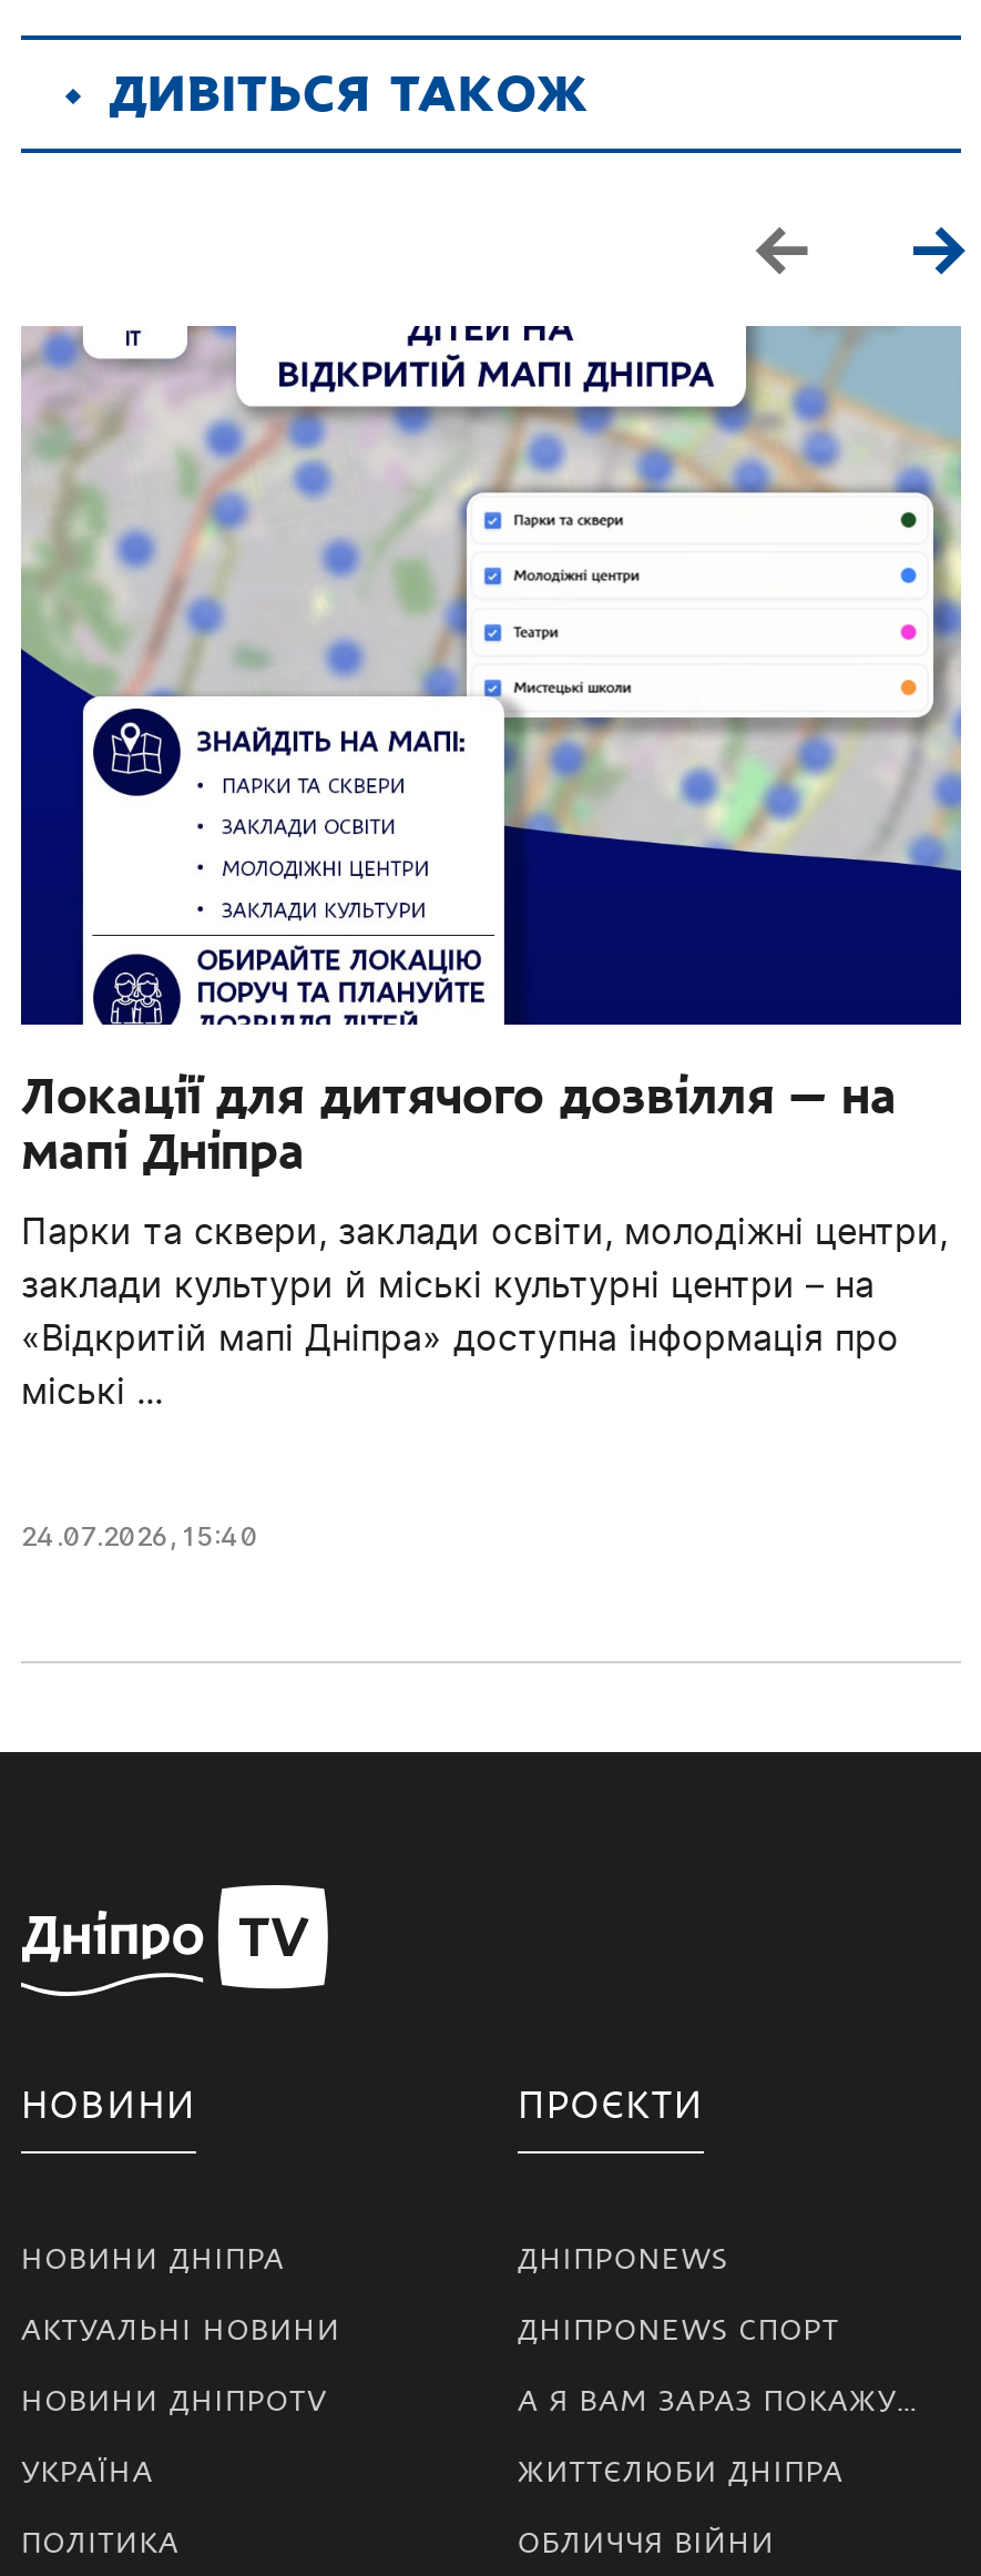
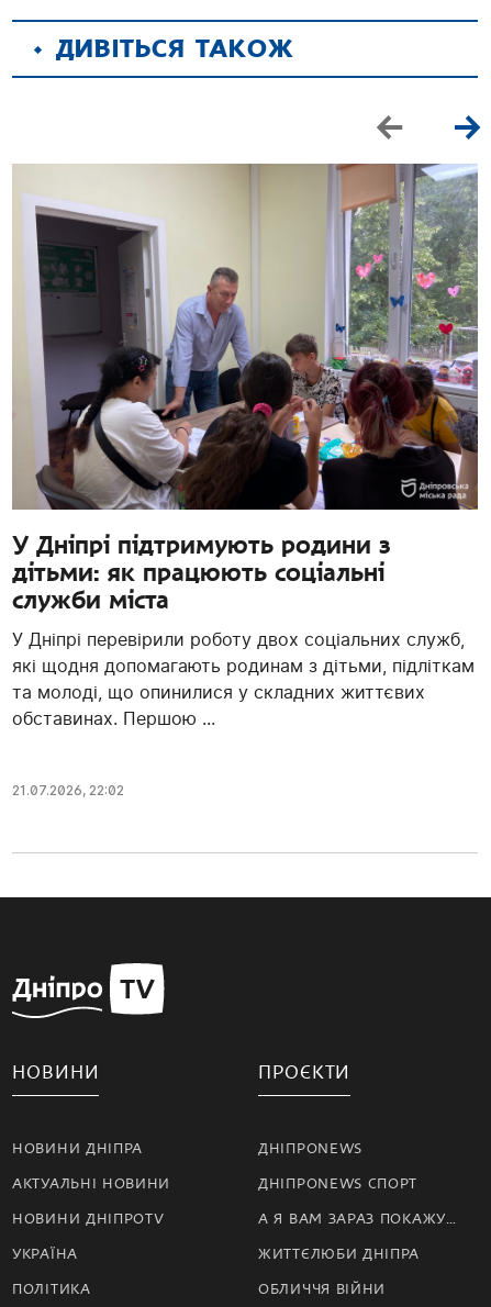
[19,325,963,1179] [image] | Локації для дитячого дозвілля — на | мапі Дніпра -> [12,163,479,614] [image] | У Дніпрі підтримують родини з | дітьми: як працюють соціальні | служби міста
[21,1208,948,1412] Парки та сквери, заклади освіти, молодіжні центри, | заклади культури й міські культурні центри – на | «Відкритій мапі Дніпра» доступна інформація про | міські ... -> [12,628,475,729] У Дніпрі перевірили роботу двох соціальних служб, | які щодня допомагають родинам з дітьми, підліткам | та молоді, що опинилися у складних життєвих | обставинах. Першою ...
[21,1518,258,1551] 24.07.2026, 15:40 -> [12,782,124,798] 21.07.2026, 22:02

